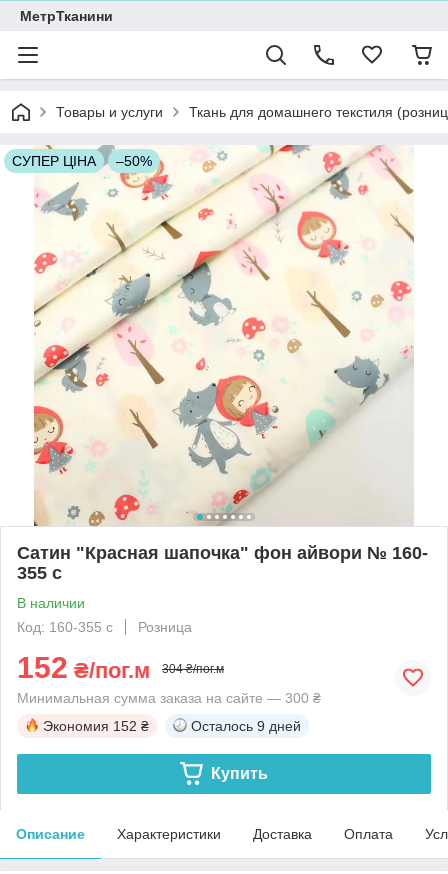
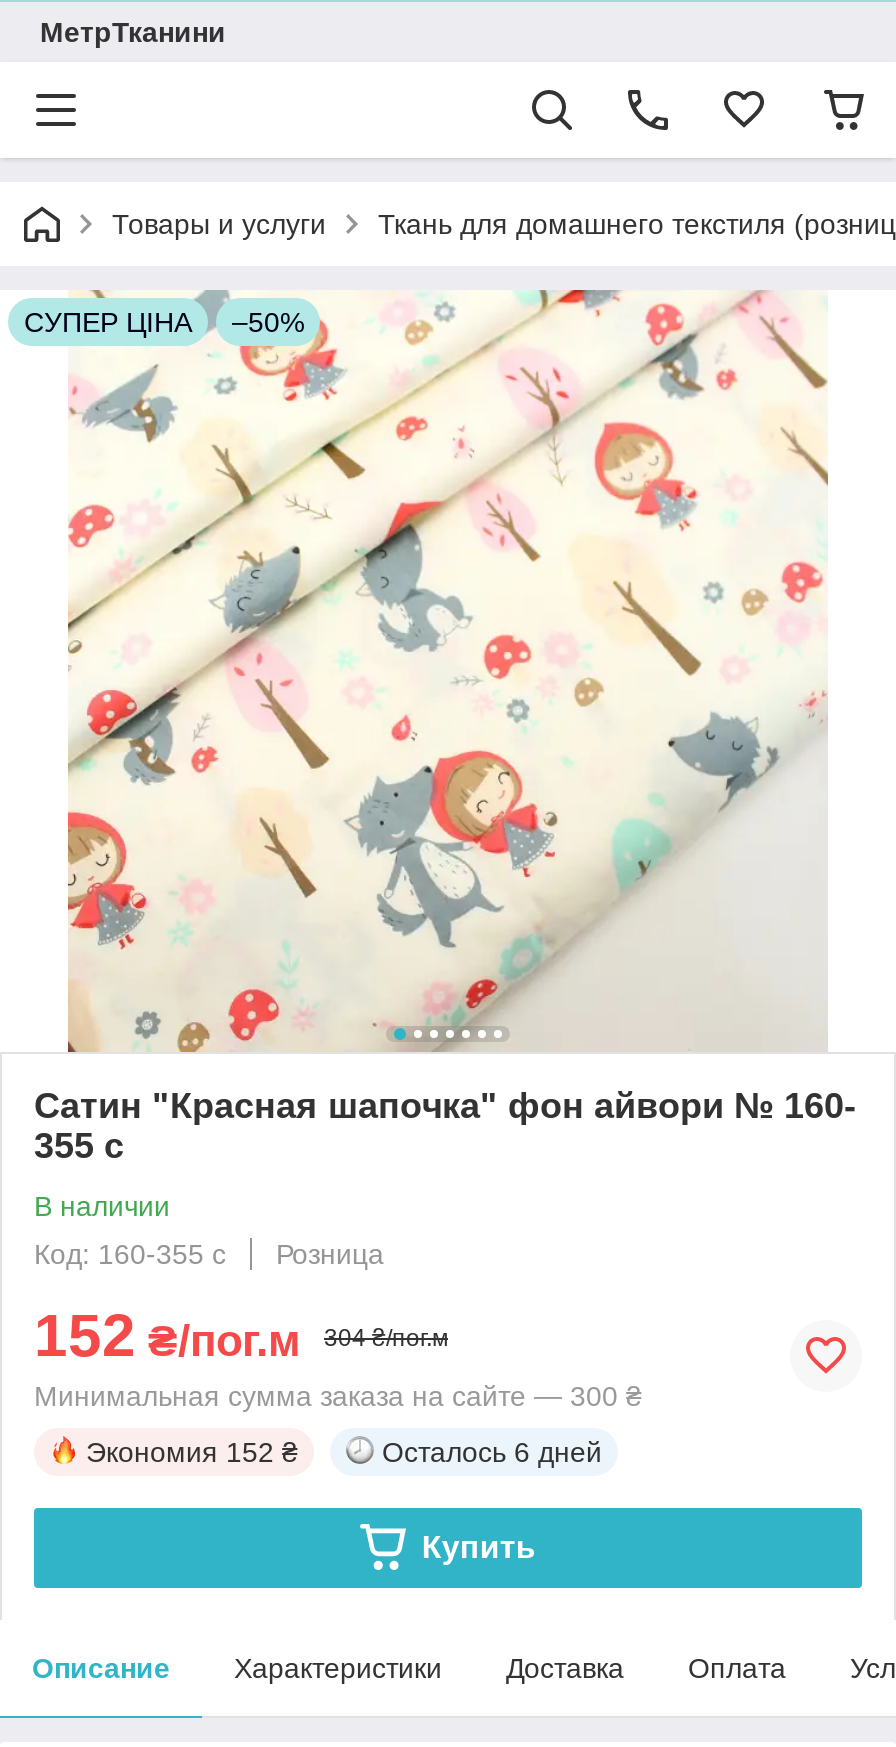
[191,718,301,734] Осталось 9 дней -> [382,1436,602,1468] Осталось 6 дней

